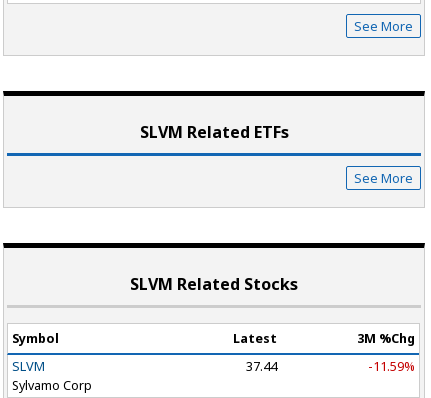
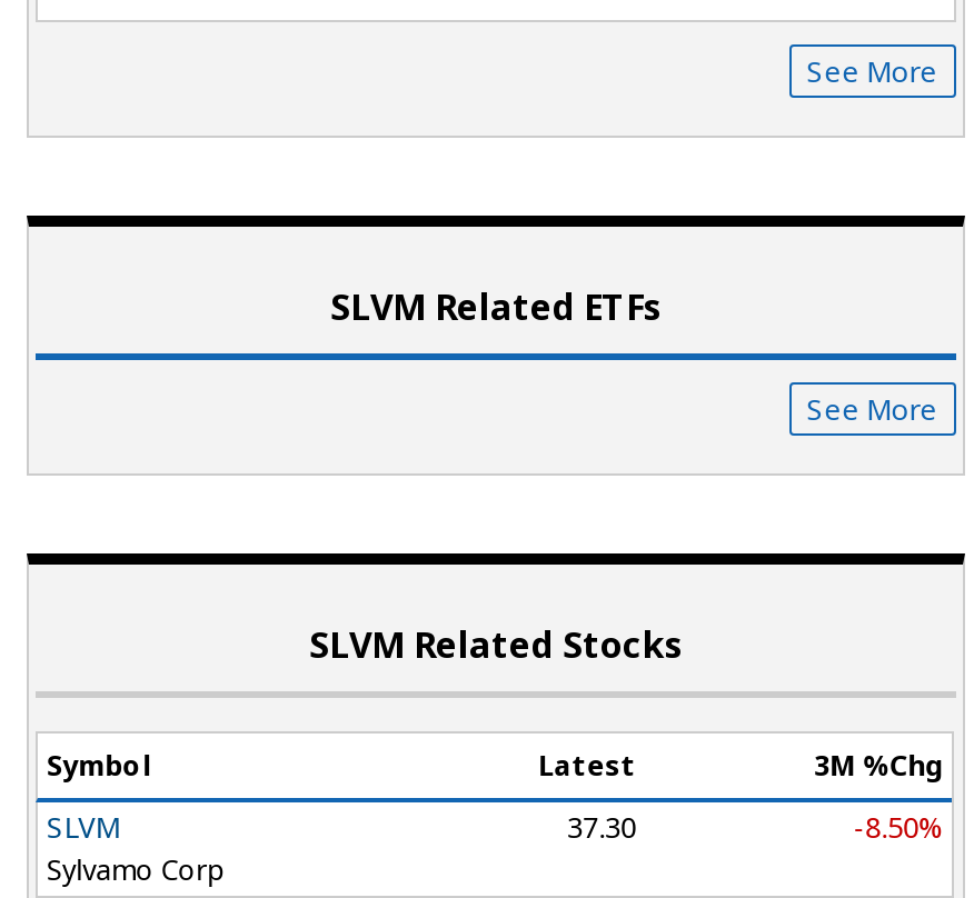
[246,357,277,375] 37.44 -> [567,808,636,848] 37.30
[368,357,415,375] -11.59% -> [854,808,943,848] -8.50%

